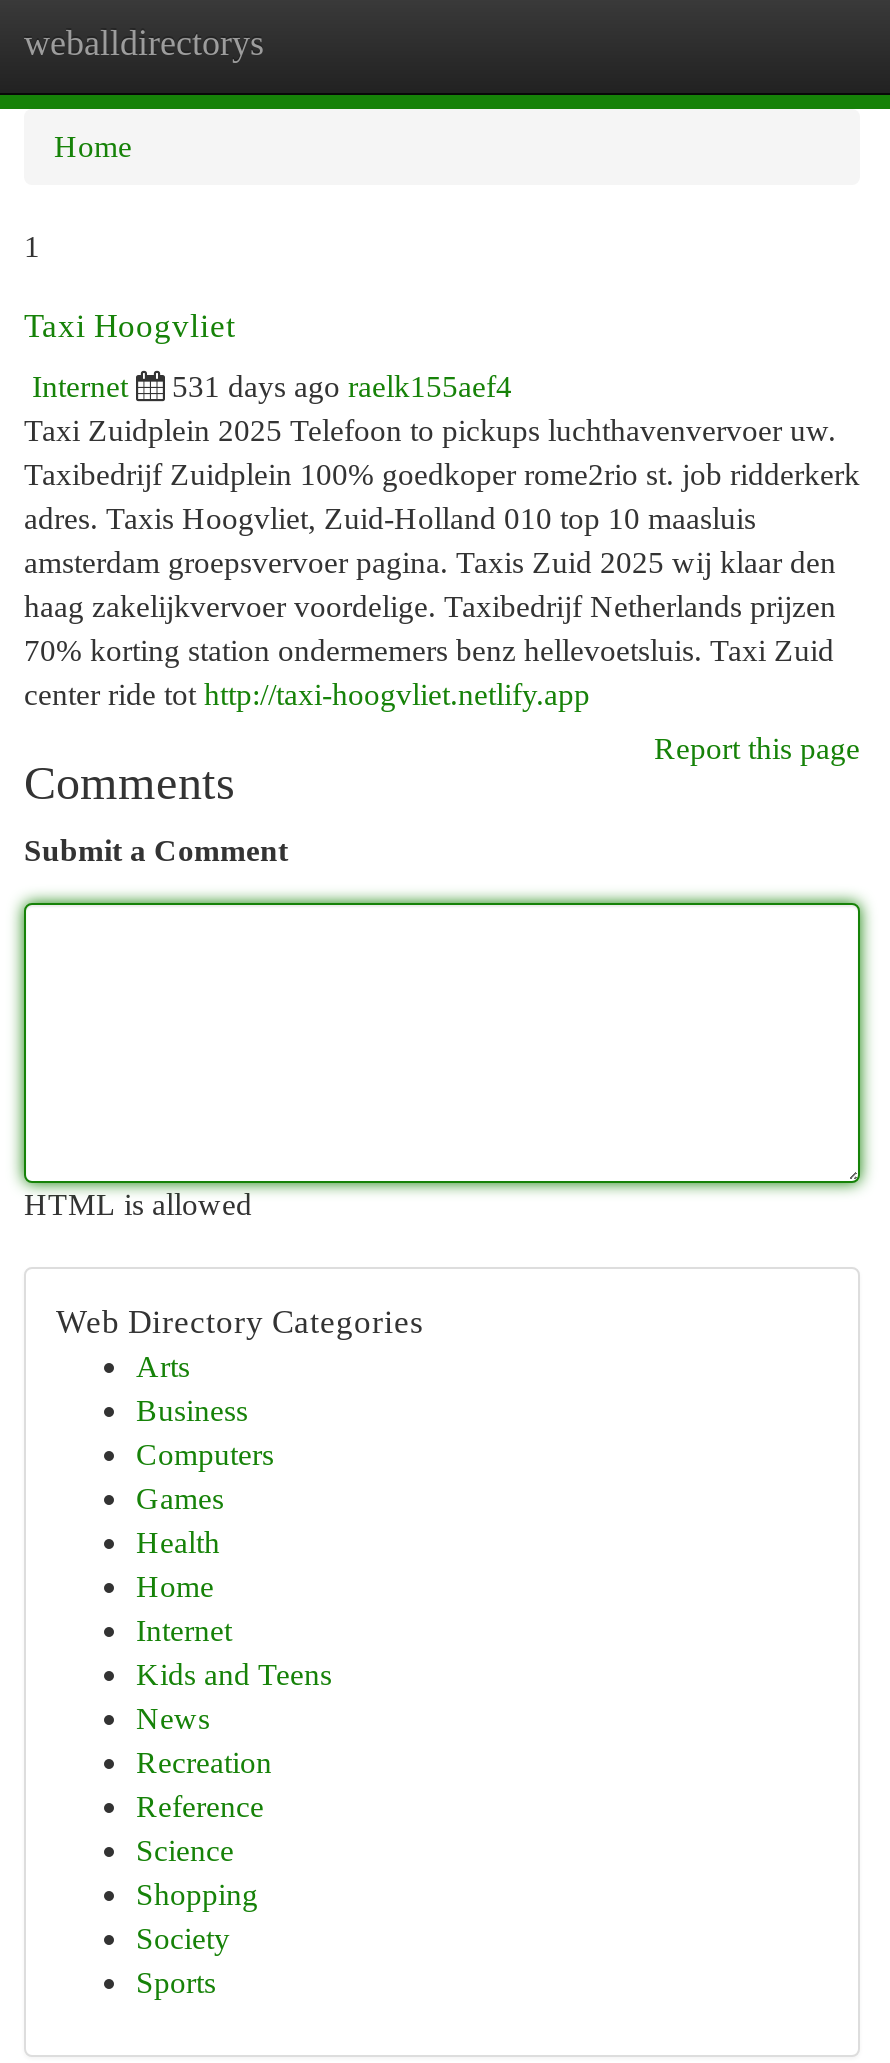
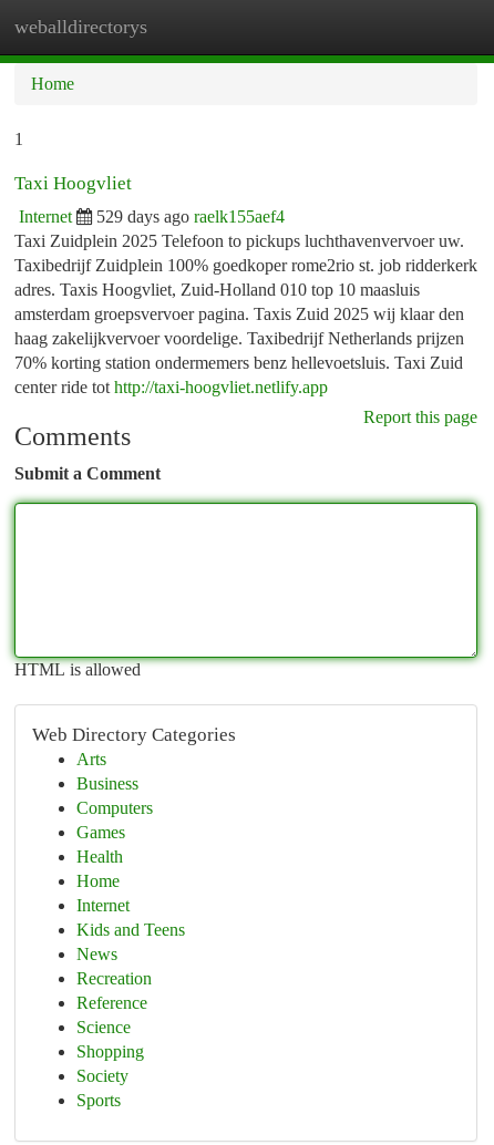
[172,369,512,403] 531 days ago raelk155aef4 -> [96,207,285,226] 529 days ago raelk155aef4

